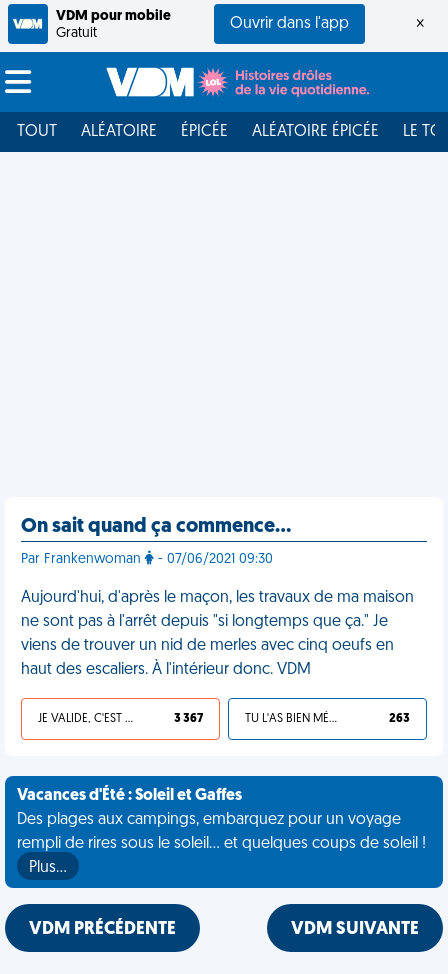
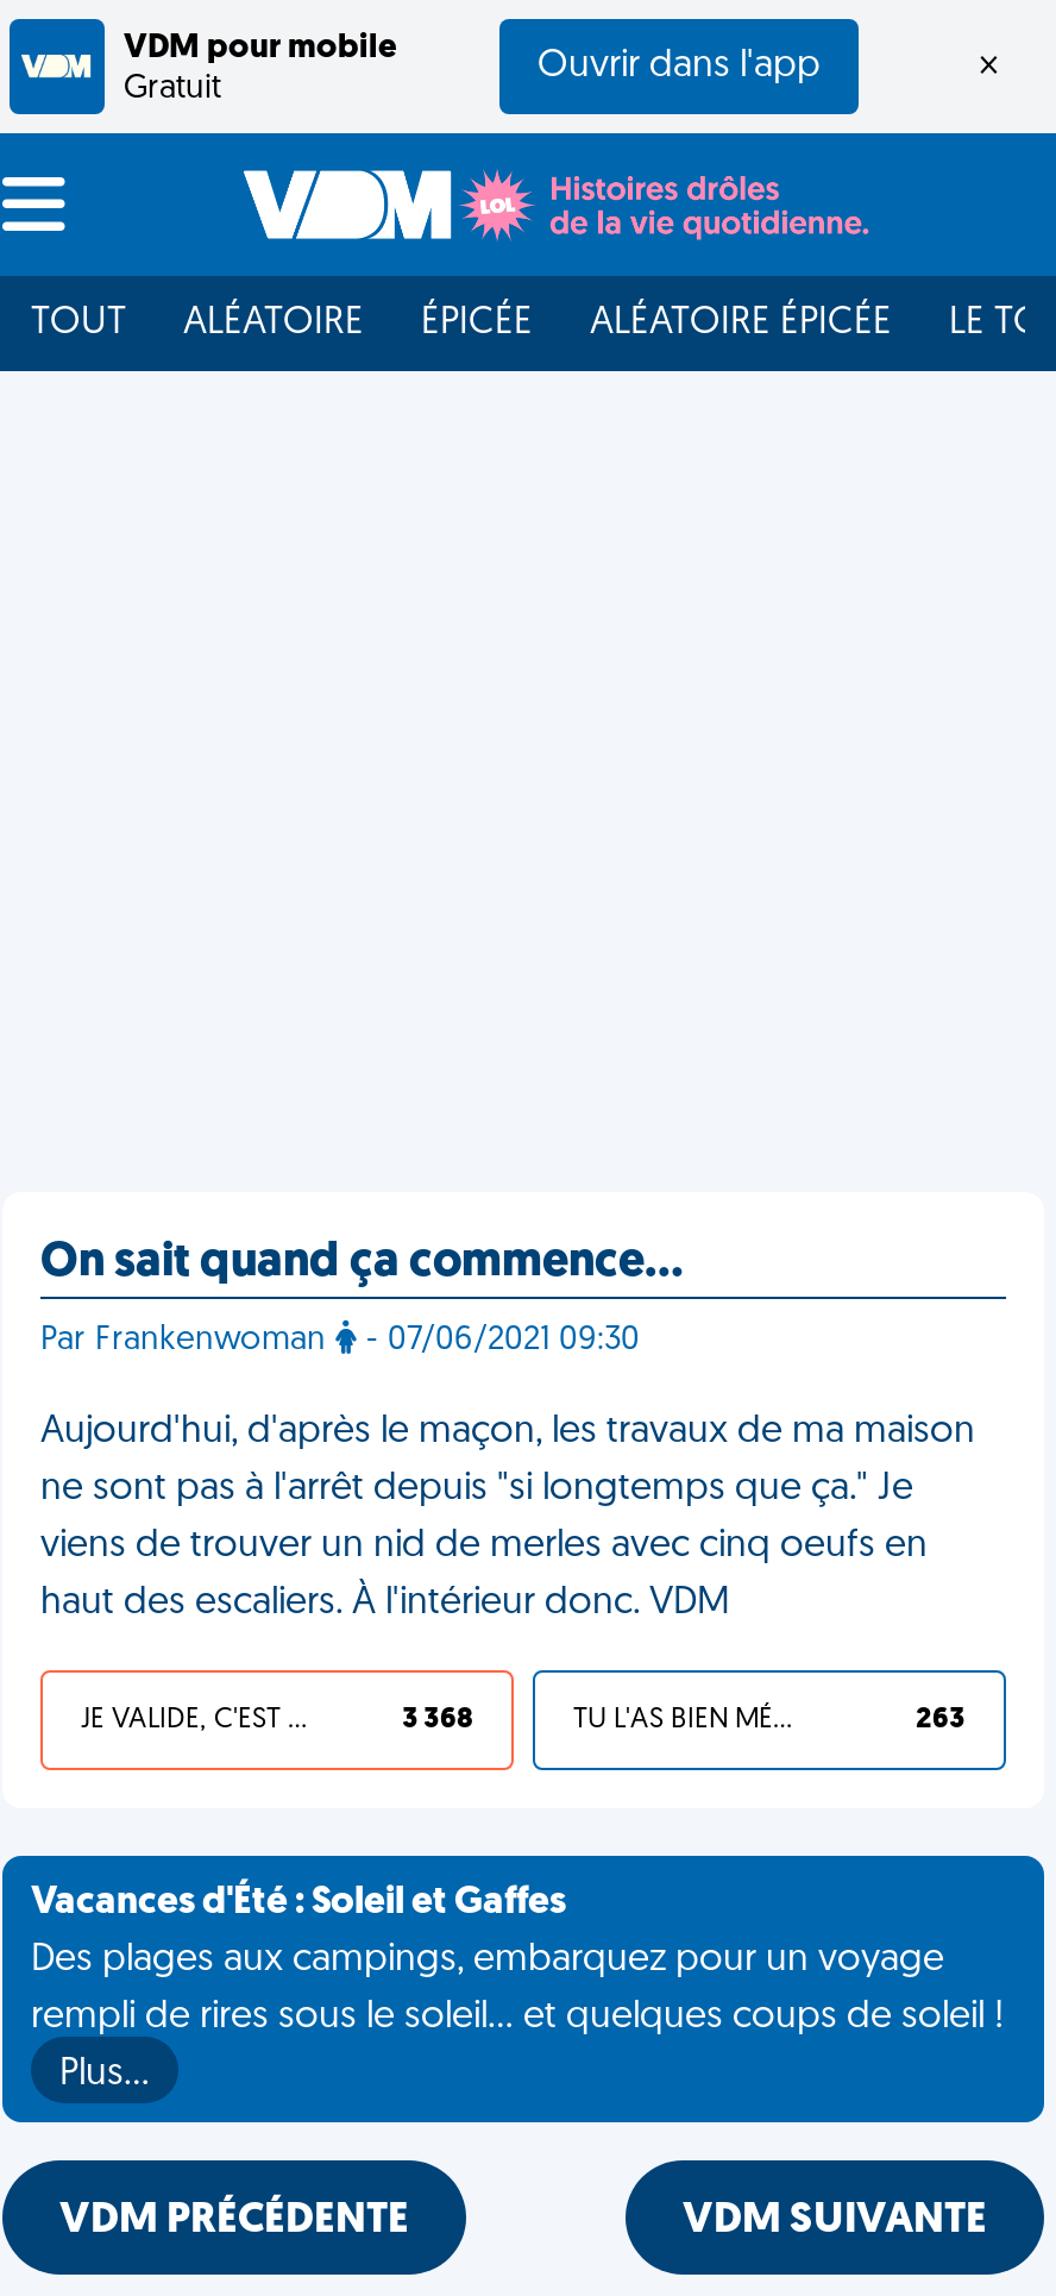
[174,713,203,725] 3 367 -> [402,1706,473,1734] 3 368

